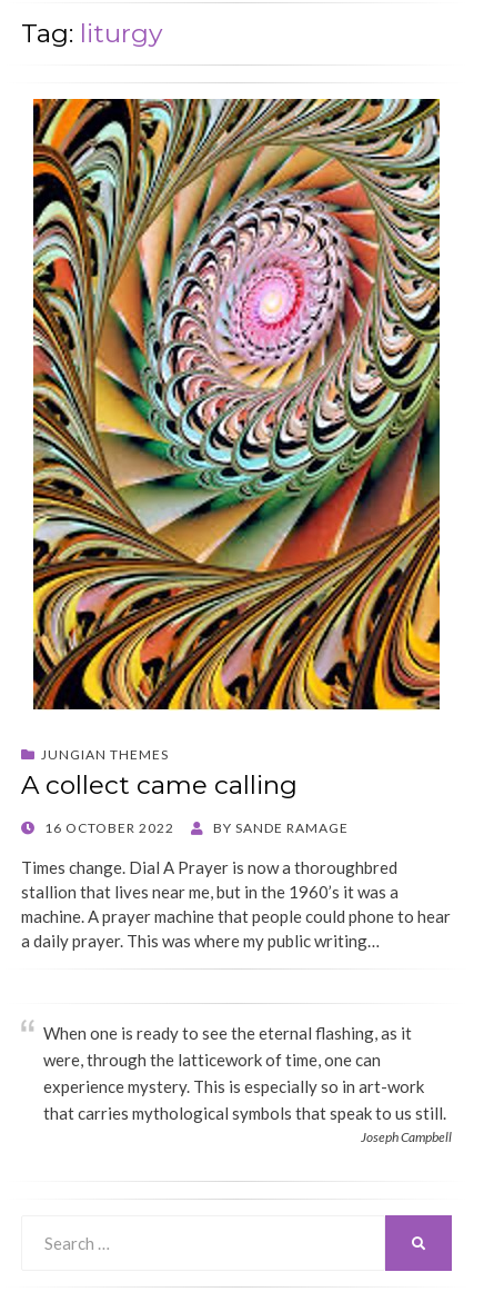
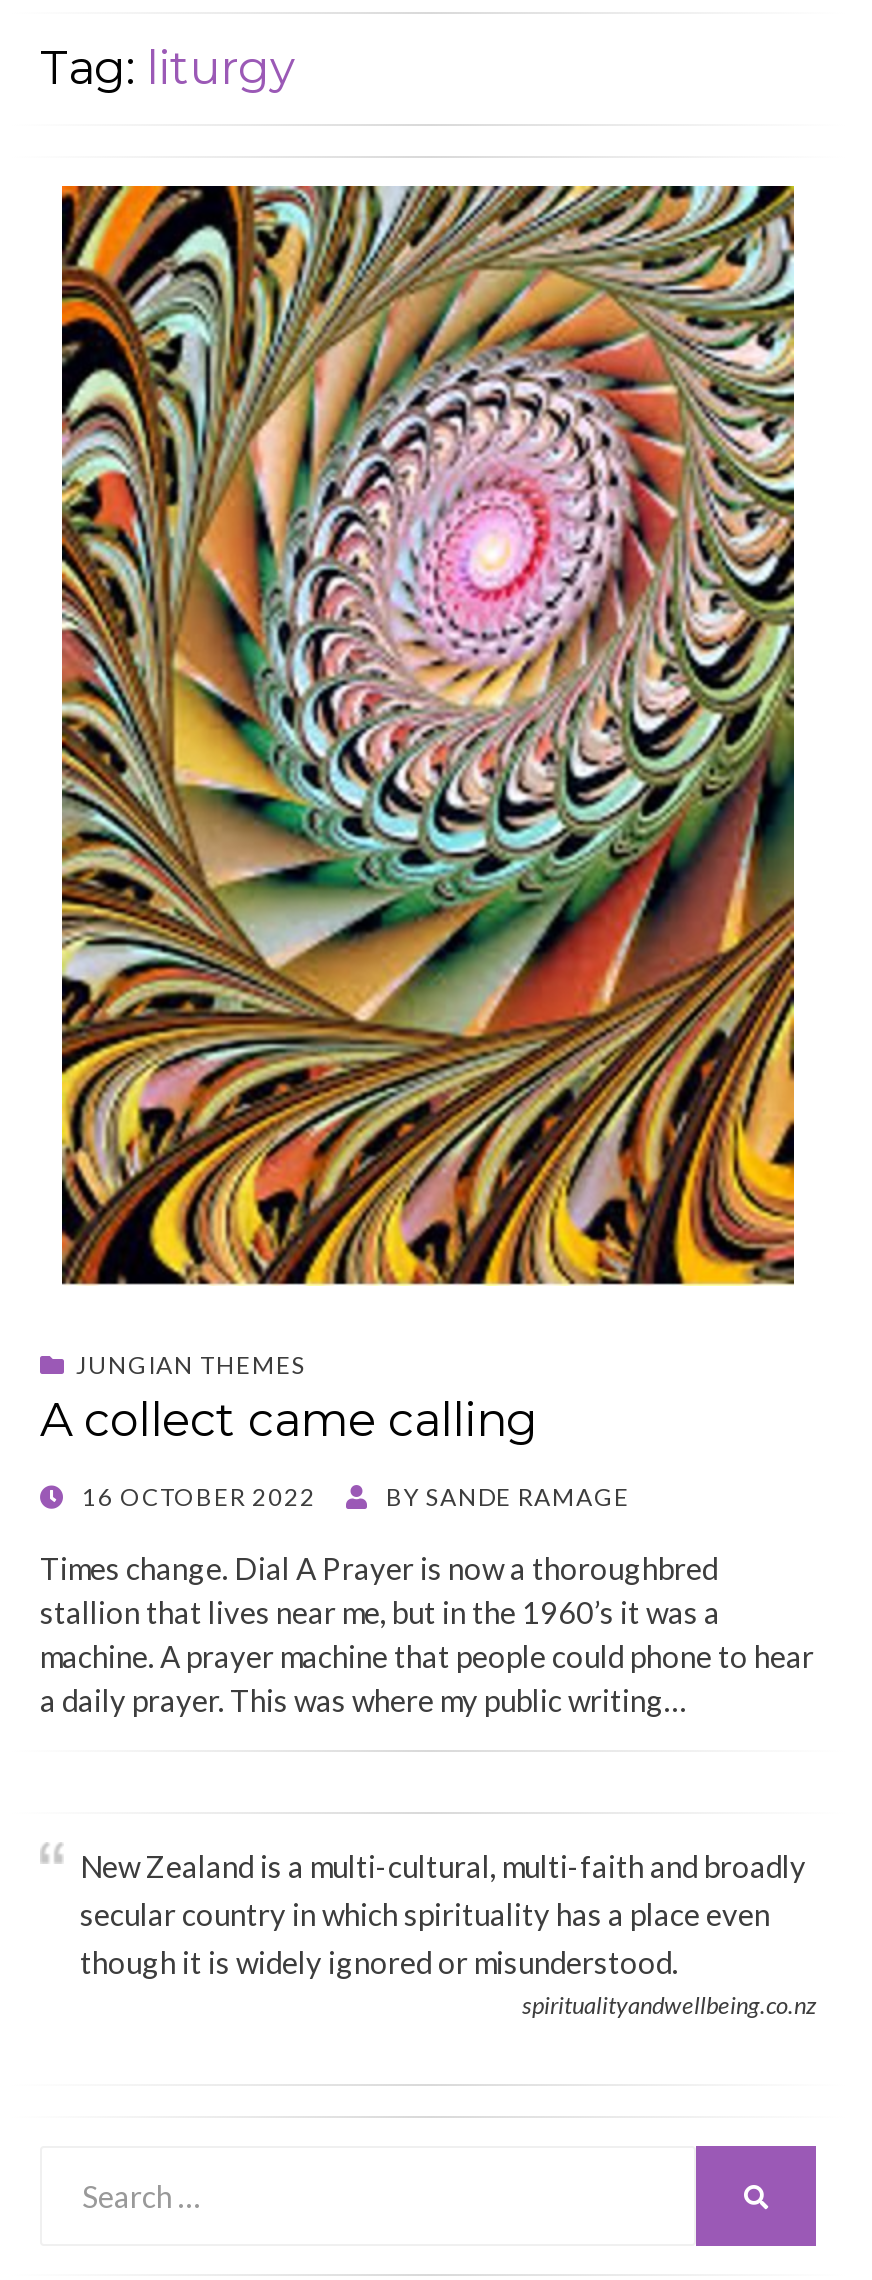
[43,1023,452,1146] When one is ready to see the eternal flashing, as it | were, through the latticework of time, one can | experience mystery. This is especially so in art-work | that carries mythological symbols that speak to us still. | Joseph Campbell -> [80,1849,816,2021] New Zealand is a multi-cultural, multi-faith and broadly | secular country in which spirituality has a place even | though it is widely ignored or misunderstood. | spiritualityandwellbeing.co.nz

